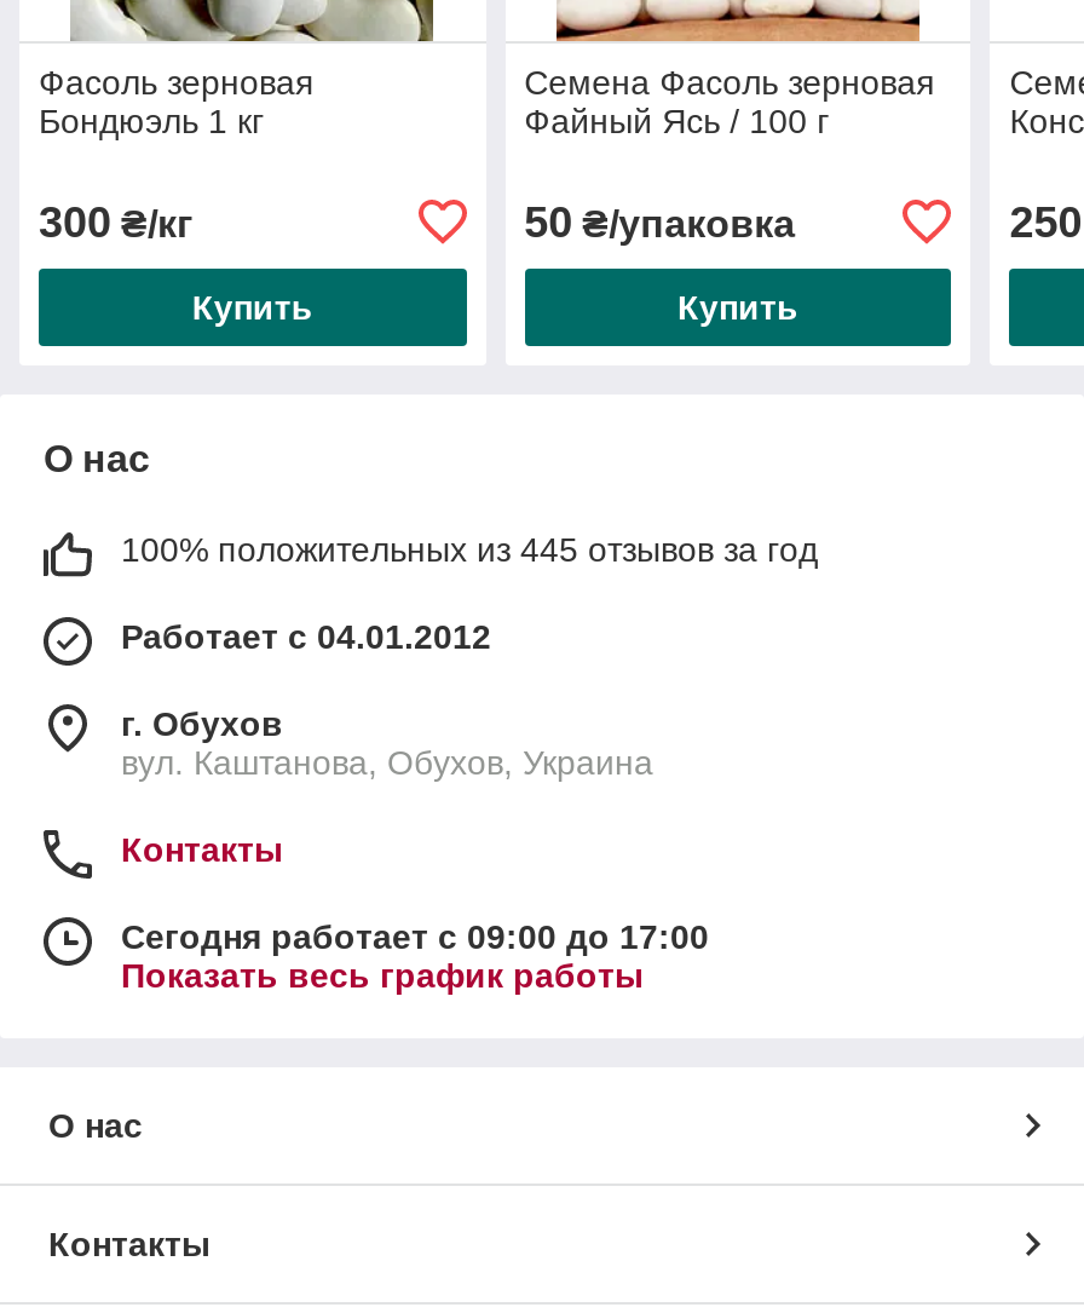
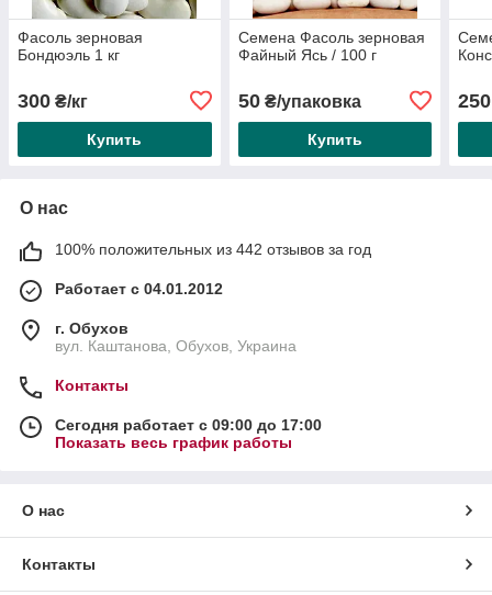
[121,530,818,568] 100% положительных из 445 отзывов за год -> [55,240,371,258] 100% положительных из 442 отзывов за год

